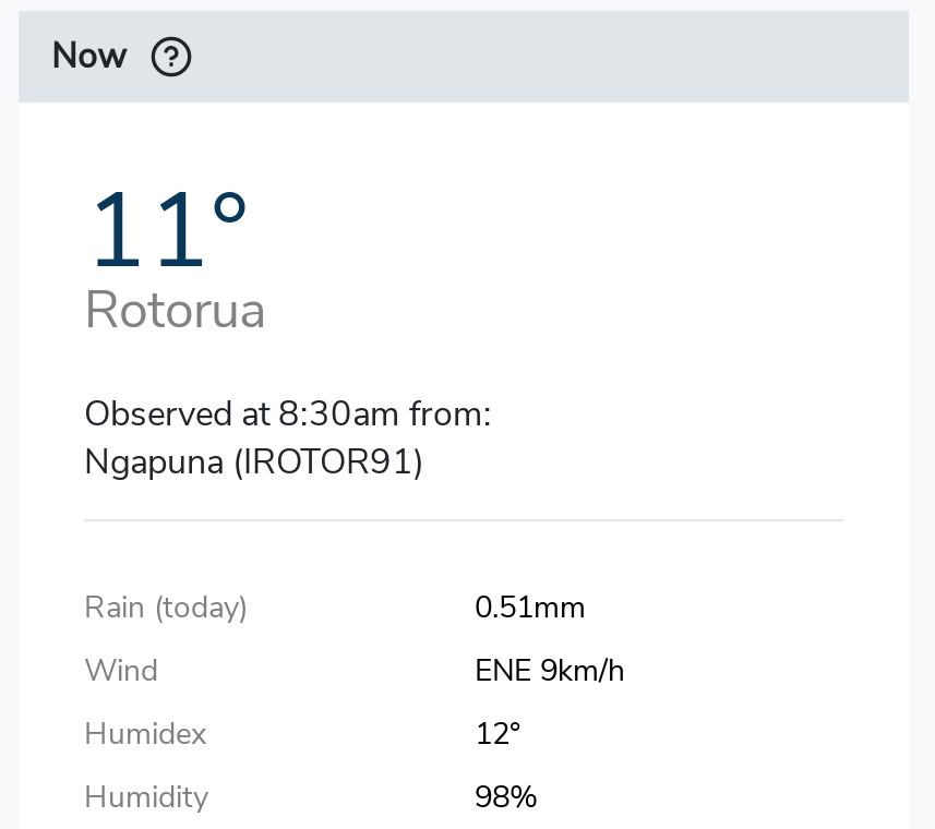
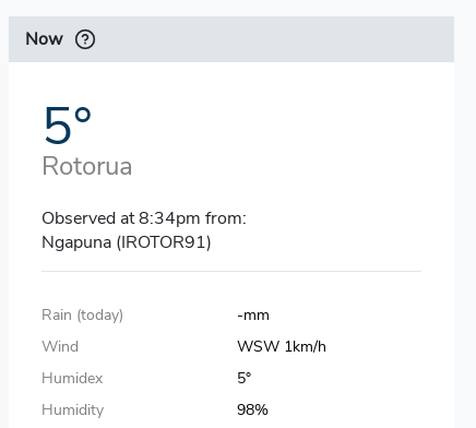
[84,159,250,303] 11° -> [41,91,93,163] 5°
[84,391,492,438] Observed at 8:30am from: -> [41,206,247,230] Observed at 8:34pm from:
[475,587,586,628] 0.51mm -> [237,305,270,325] -mm
[475,650,625,692] ENE 9km/h -> [237,336,326,357] WSW 1km/h
[475,713,520,755] 12° -> [237,368,251,389] 5°

